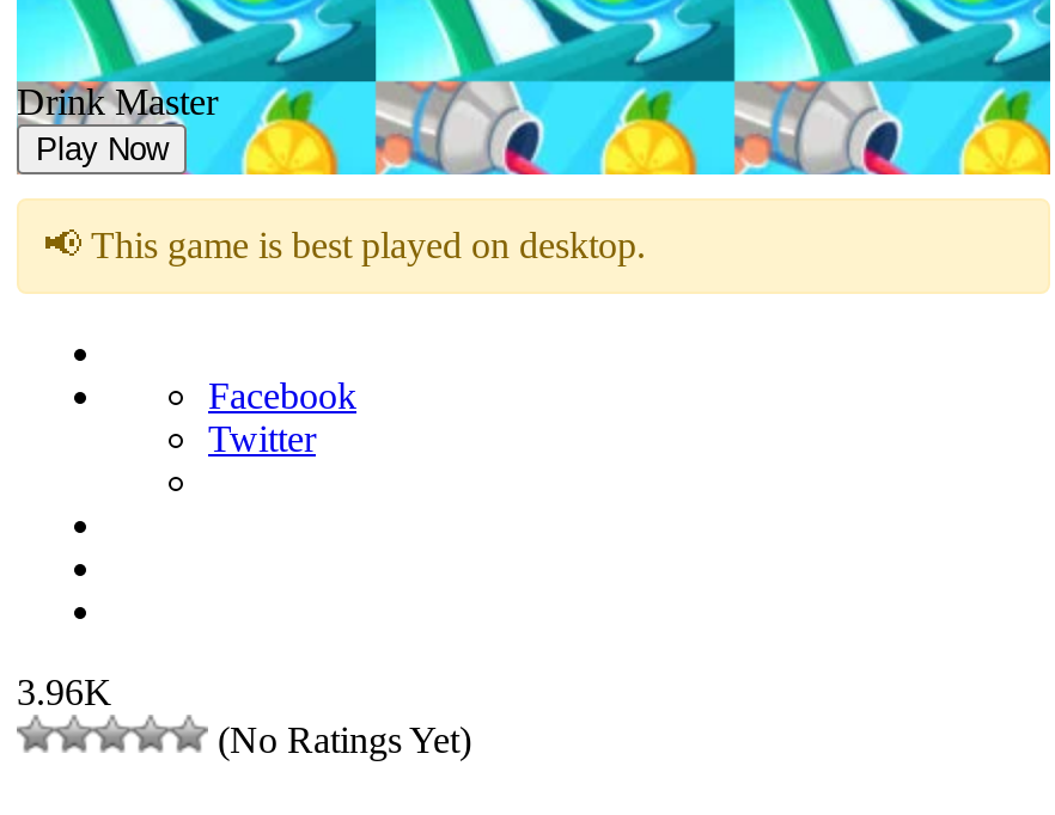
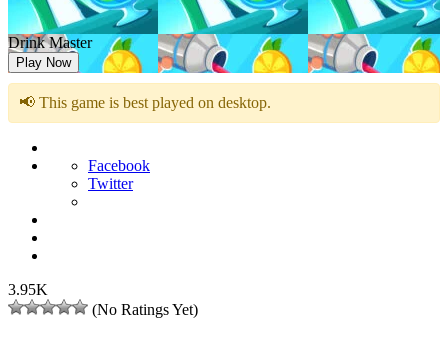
[17,672,112,712] 3.96K -> [8,281,48,298] 3.95K

